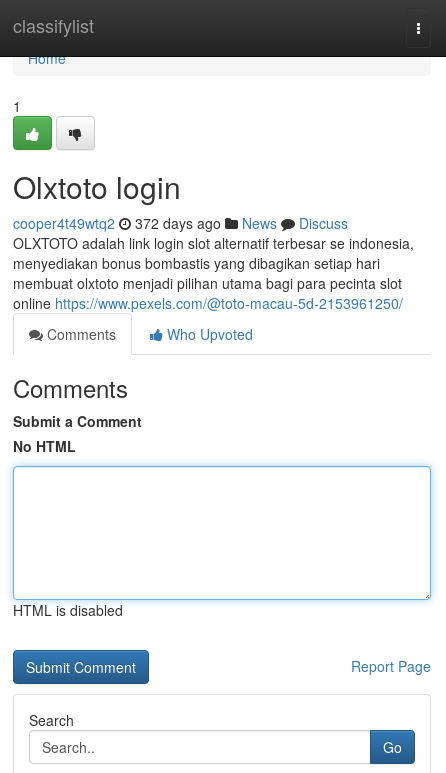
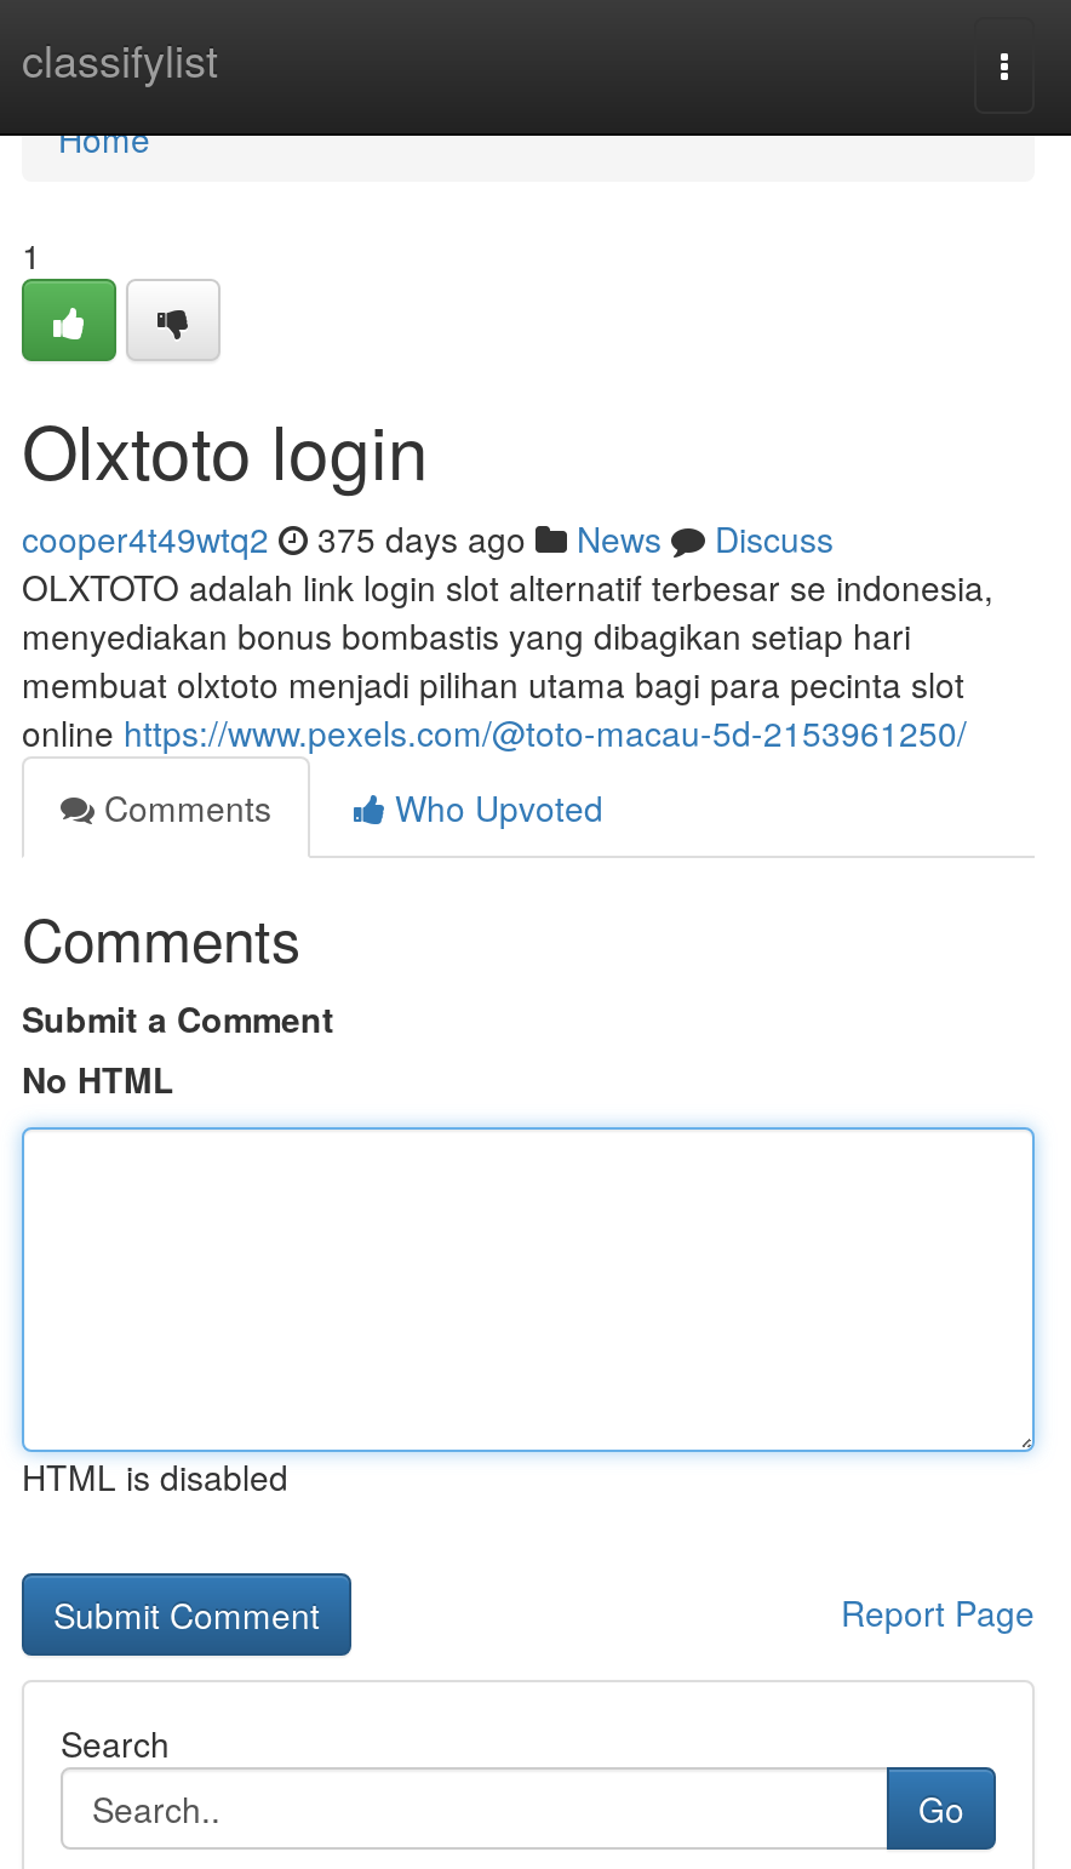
[13,213,348,233] cooper4t49wtq2 372 days ago News Discuss -> [22,514,834,562] cooper4t49wtq2 375 days ago News Discuss

